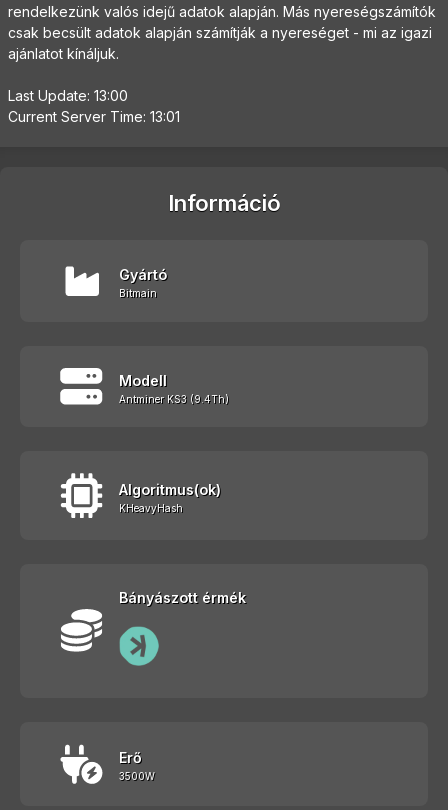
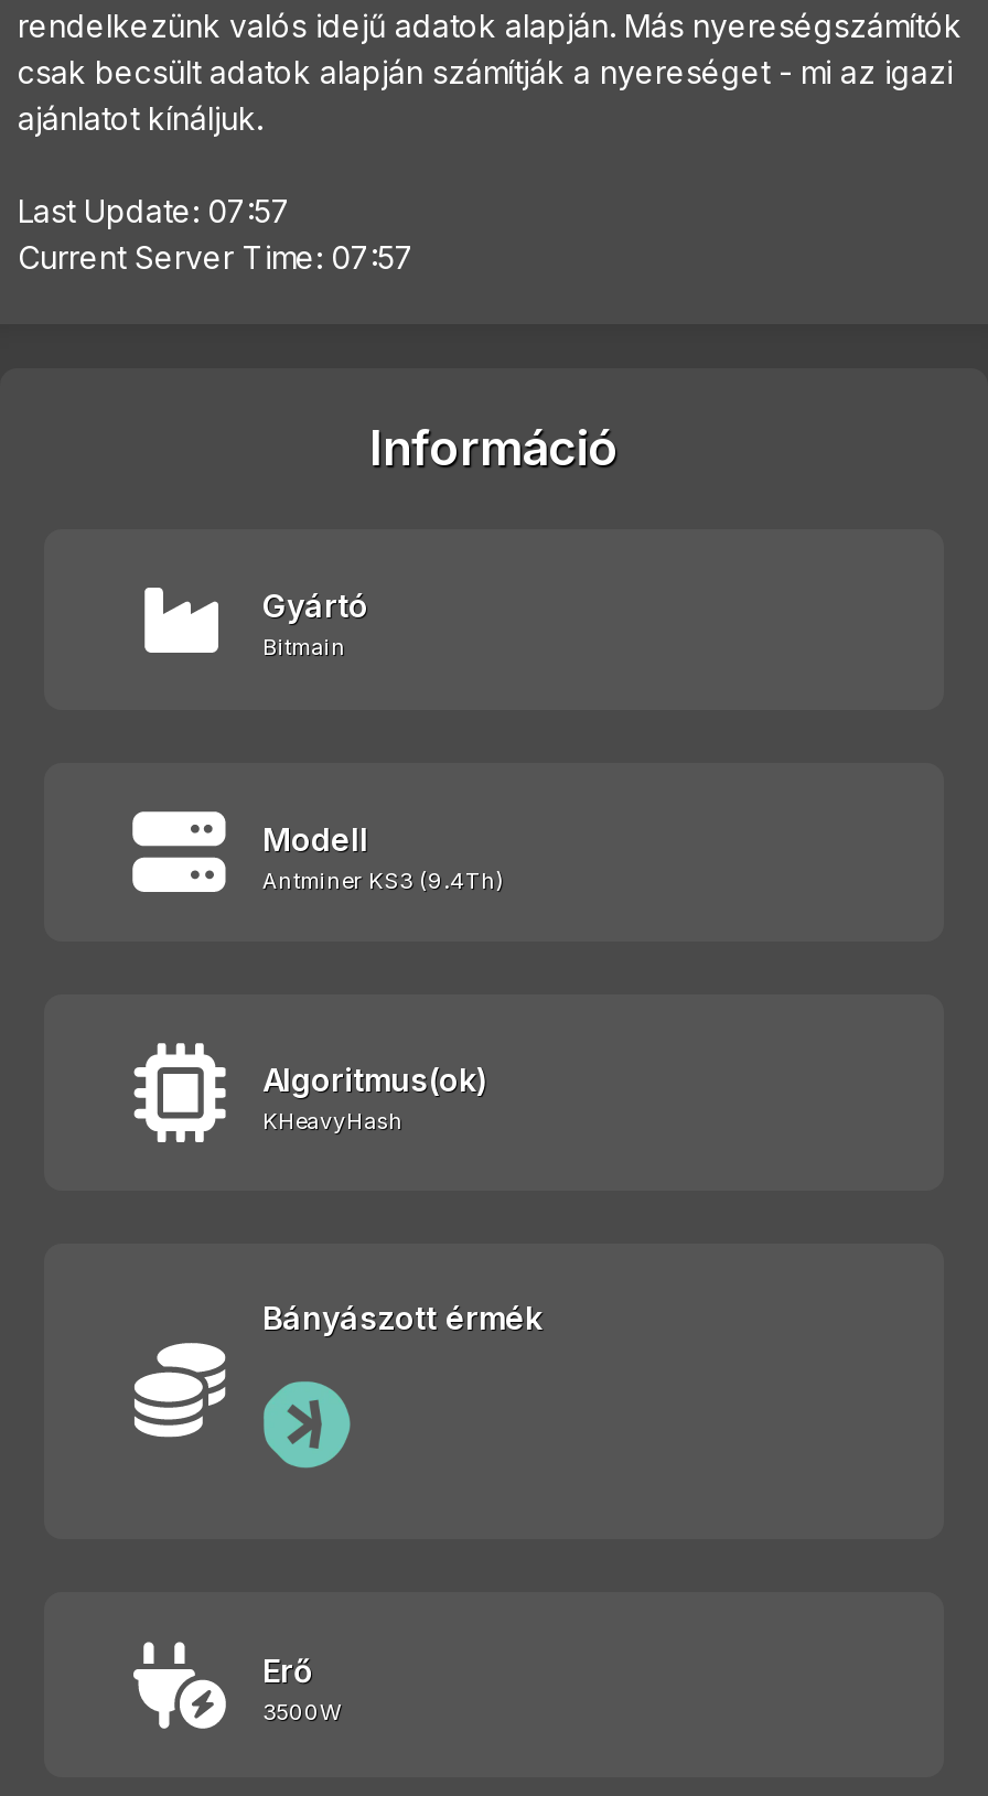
[8,87,128,104] Last Update: 13:00 -> [18,192,291,230] Last Update: 07:57
[8,108,180,125] Current Server Time: 13:01 -> [18,239,415,276] Current Server Time: 07:57

